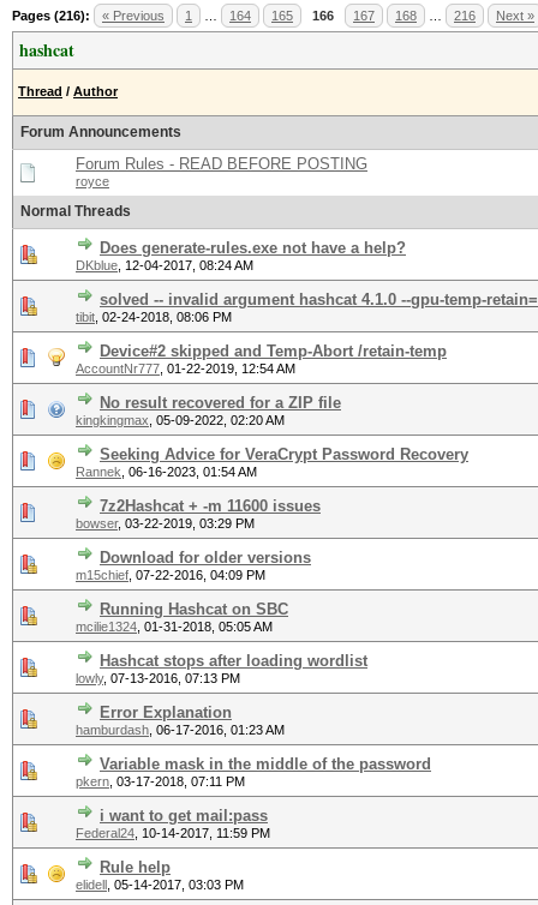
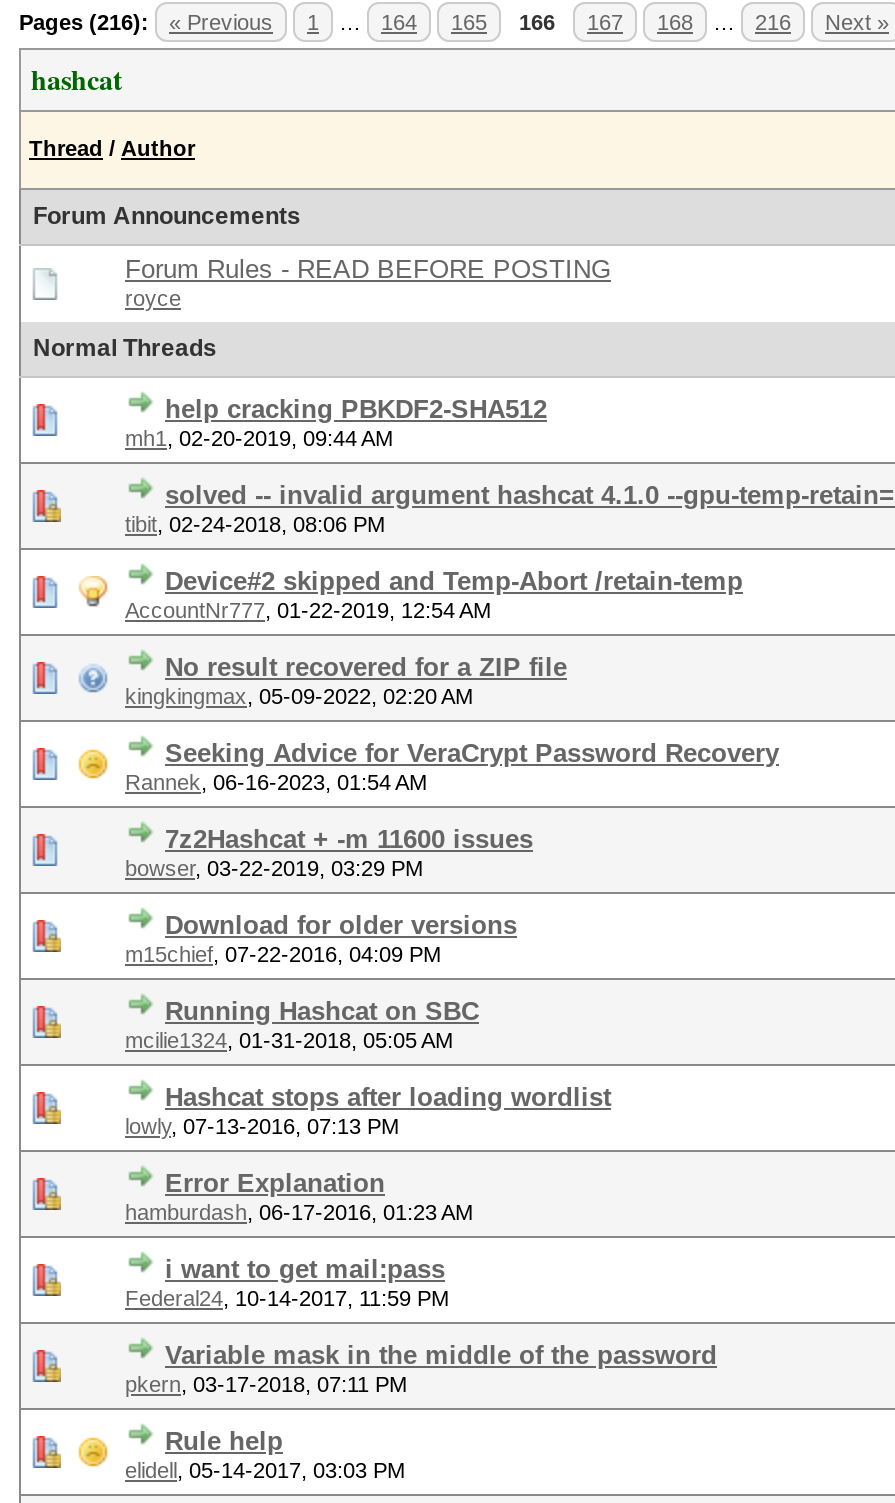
[76,239,406,272] Does generate-rules.exe not have a help? | DKblue, 12-04-2017, 08:24 AM -> [125,394,547,450] help cracking PBKDF2-SHA512 | mh1, 02-20-2019, 09:44 AM
moved [76,755,431,789] -> [125,1340,717,1396]: Variable mask in the middle of the password | pkern, 03-17-2018, 07:11 PM
moved [76,807,270,840] -> [125,1254,449,1310]: i want to get mail:pass | Federal24, 10-14-2017, 11:59 PM

